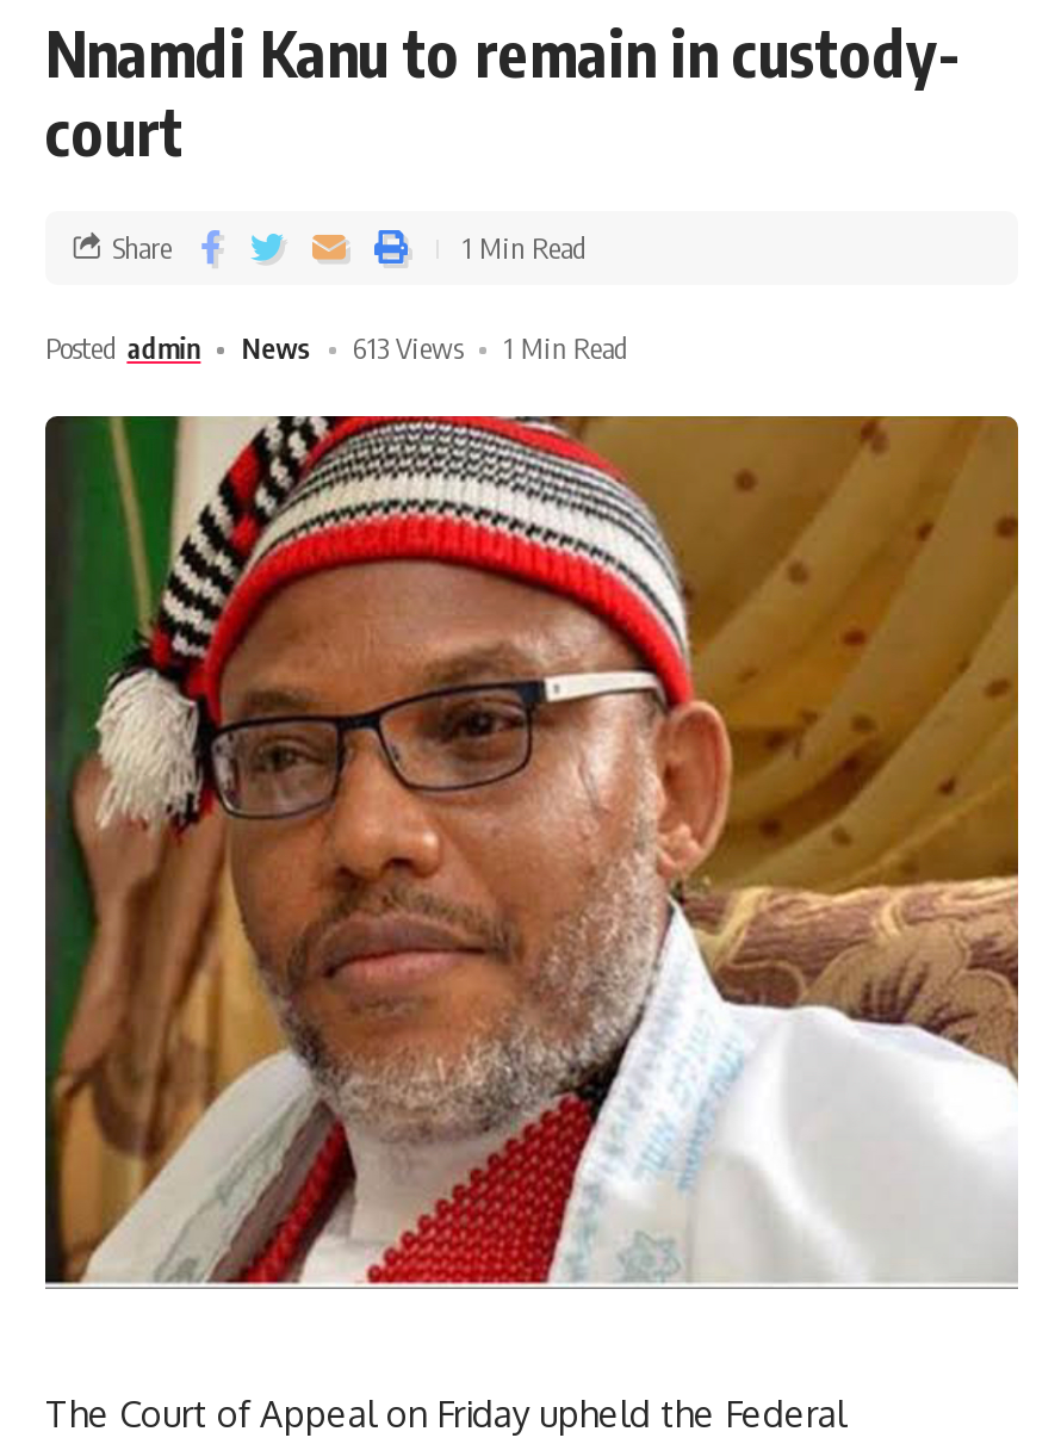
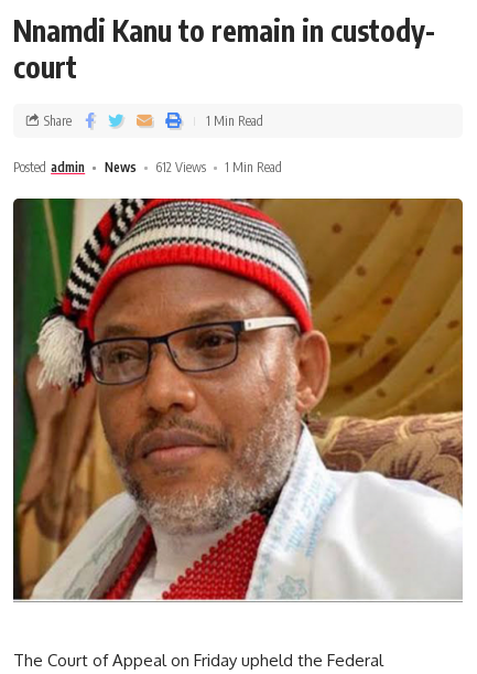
[45,331,628,367] Posted admin News 613 Views 1 Min Read -> [13,159,282,176] Posted admin News 612 Views 1 Min Read

